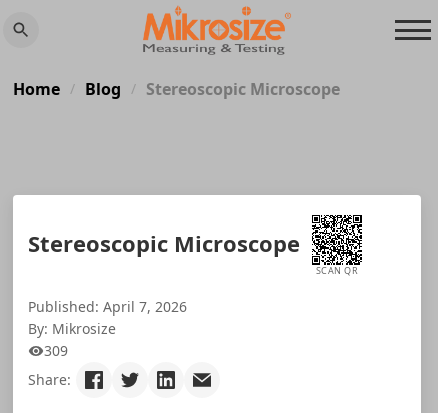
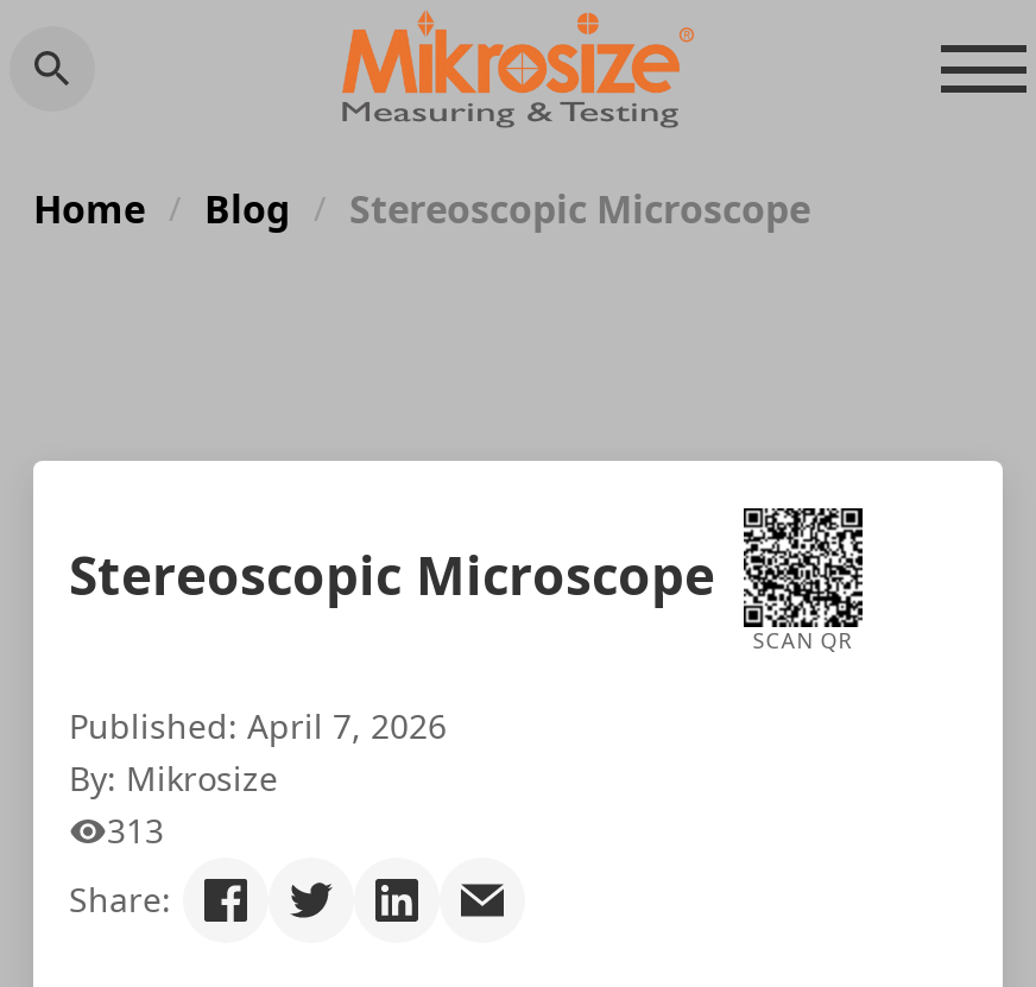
[44,341,68,360] 309 -> [107,808,164,853] 313

